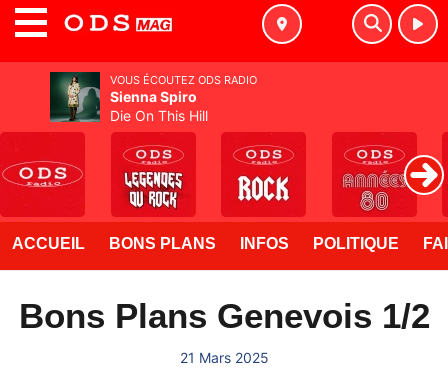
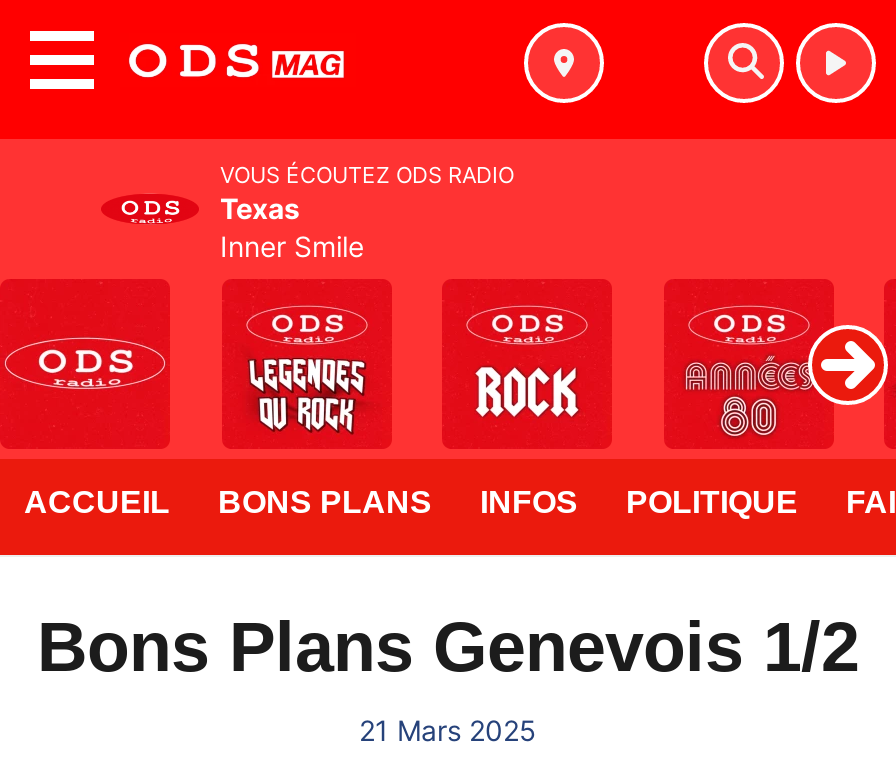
[49,71,208,124] [image] | Sienna Spiro | Die On This Hill -> [100,159,364,263] [image] | Texas | Inner Smile

